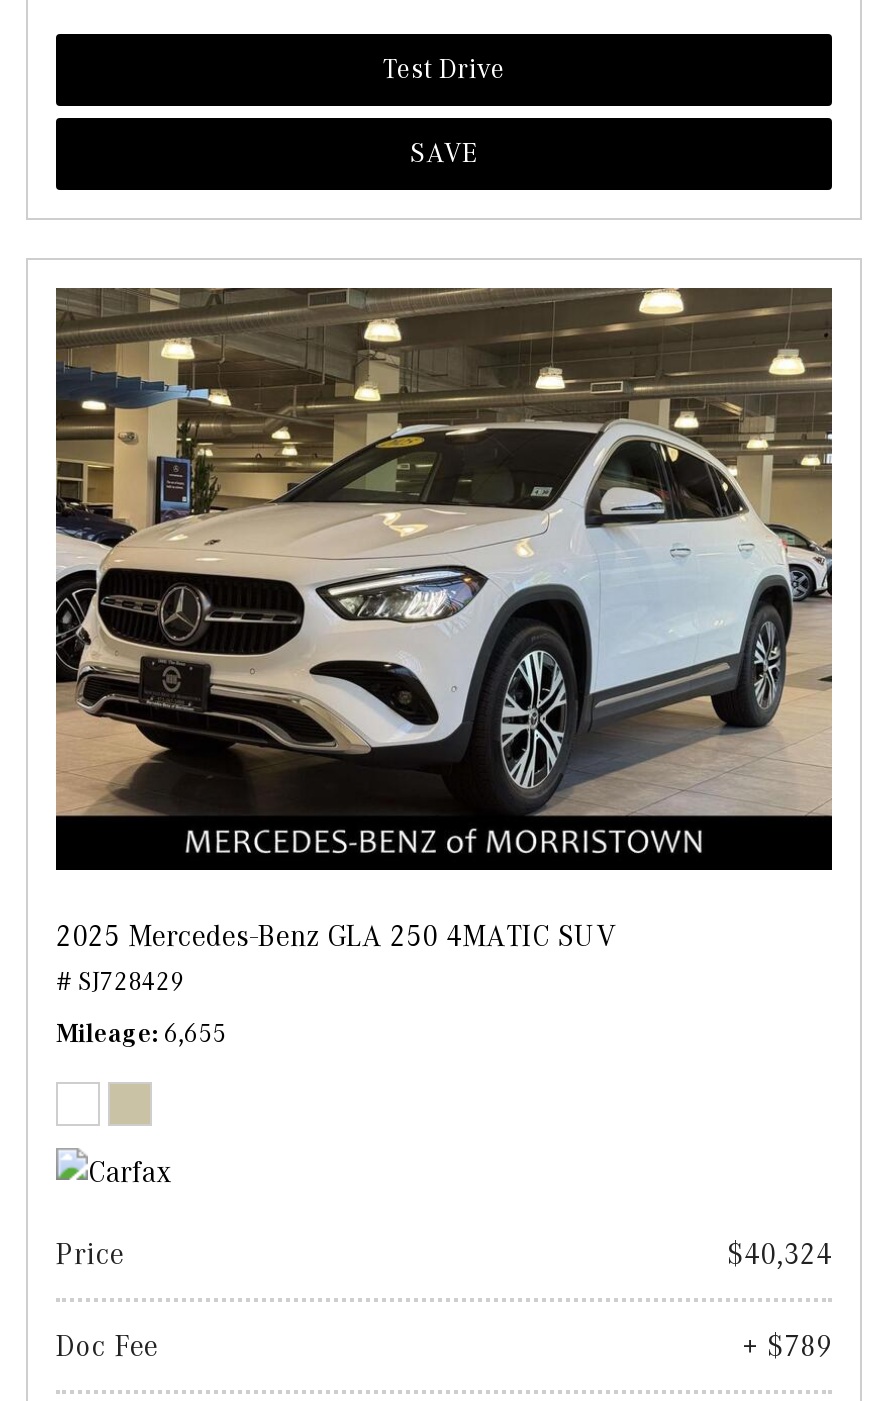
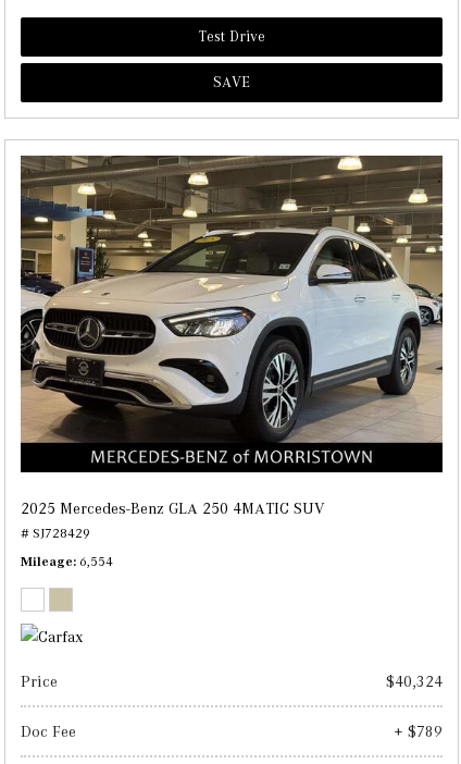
[56,1018,226,1048] Mileage 6,655 -> [21,553,113,569] Mileage 6,554

